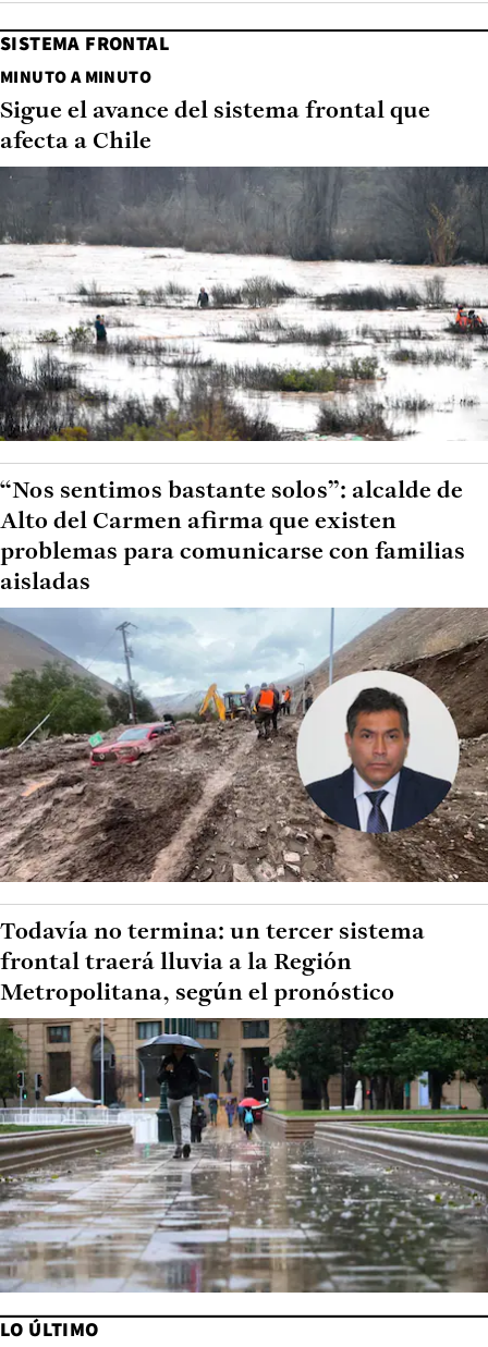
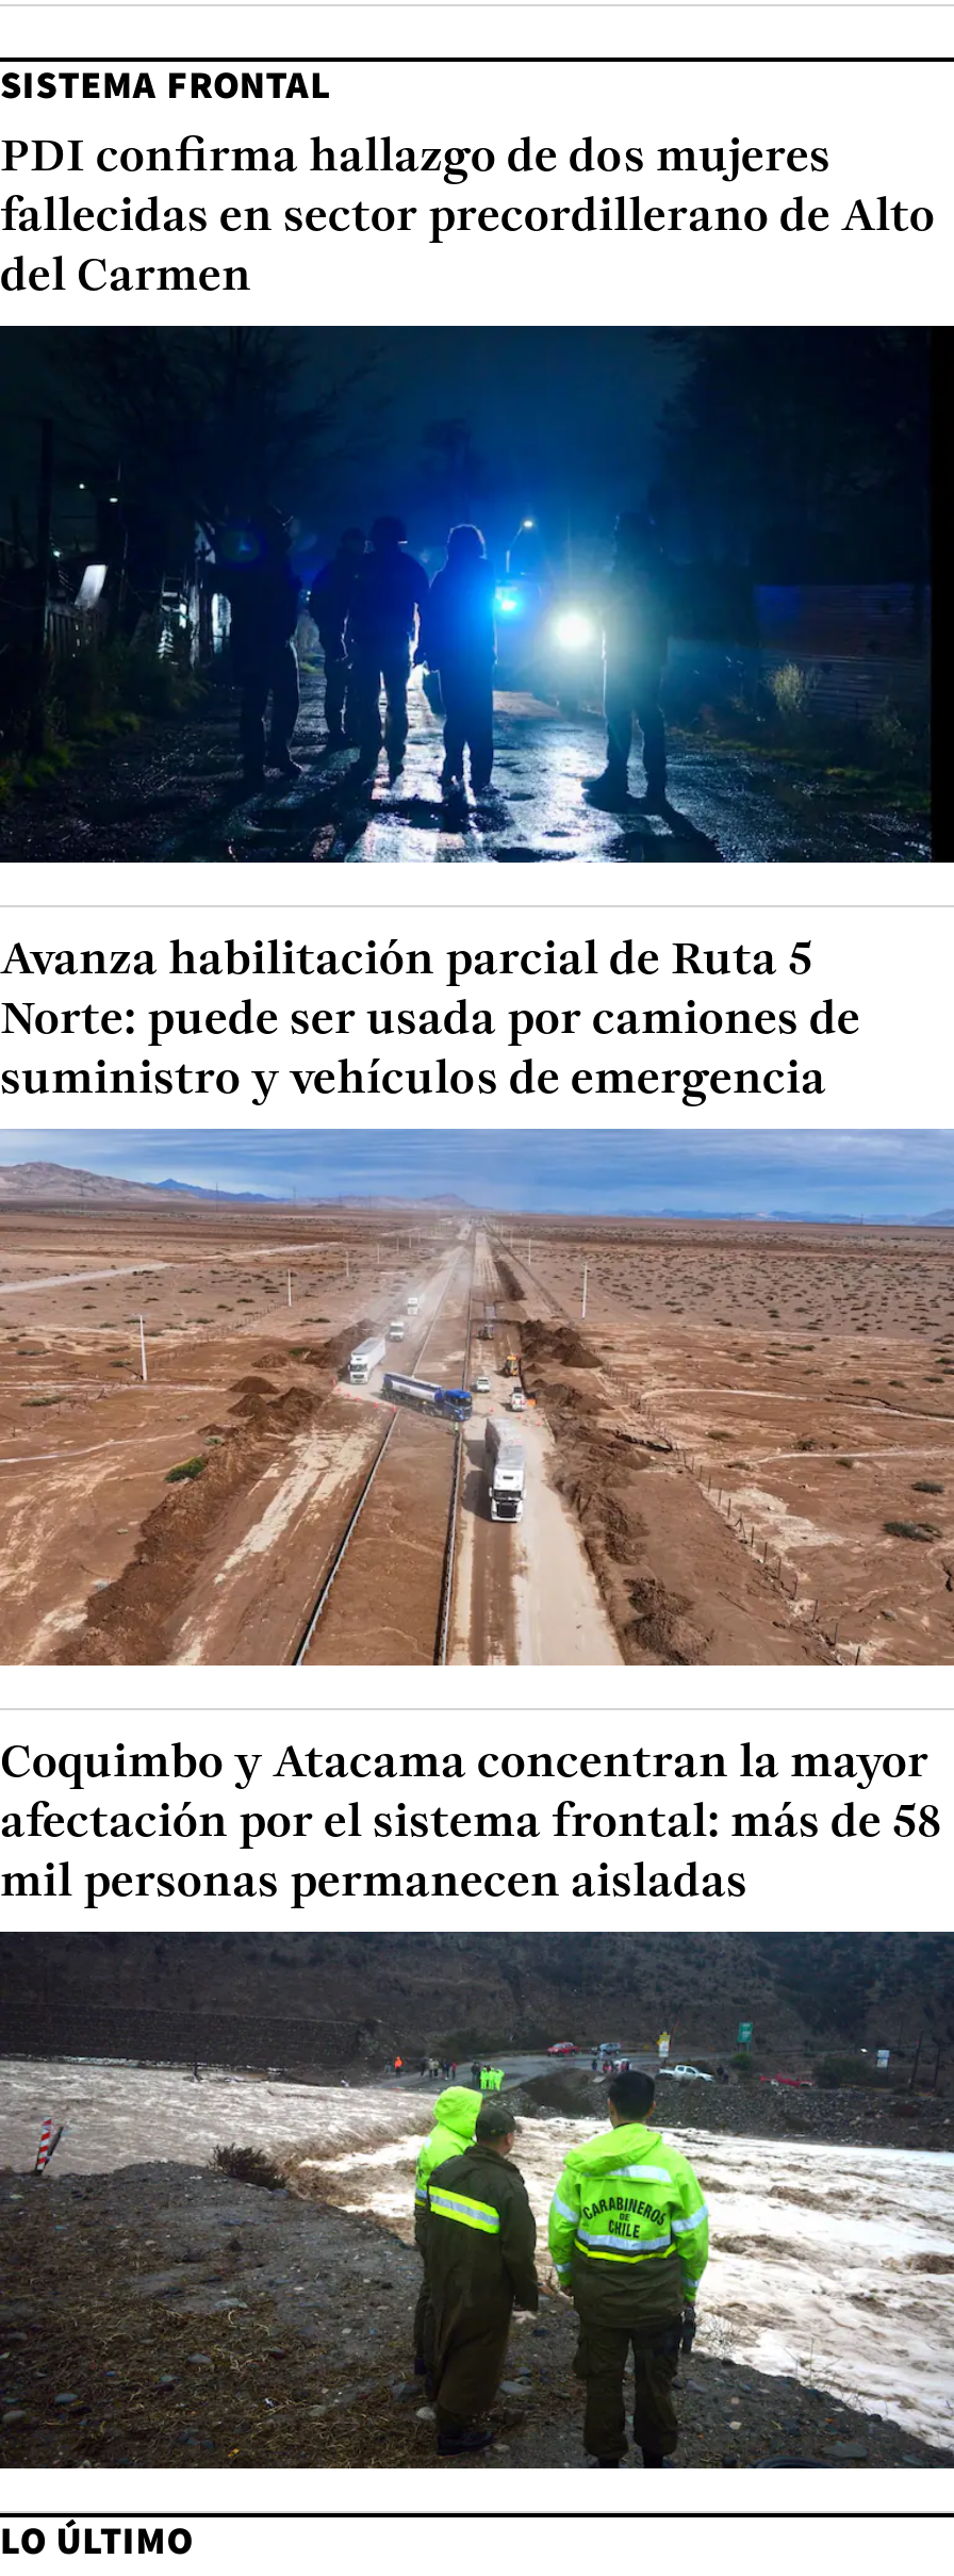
[0,65,430,155] MINUTO A MINUTO | Sigue el avance del sistema frontal que | afecta a Chile -> [0,134,935,302] PDI confirma hallazgo de dos mujeres | fallecidas en sector precordillerano de Alto | del Carmen
[0,166,485,595] [image] | “Nos sentimos bastante solos”: alcalde de | Alto del Carmen afirma que existen | problemas para comunicarse con familias | aisladas -> [0,328,948,1105] [image] | Avanza habilitación parcial de Ruta 5 | Norte: puede ser usada por camiones de | suministro y vehículos de emergencia
[0,607,485,1006] [image] | Todavía no termina: un tercer sistema | frontal traerá lluvia a la Región | Metropolitana, según el pronóstico -> [0,1129,948,1908] [image] | Coquimbo y Atacama concentran la mayor | afectación por el sistema frontal: más de 58 | mil personas permanecen aisladas
[3,1017,485,1293] [image] -> [6,1930,948,2471] [image]

